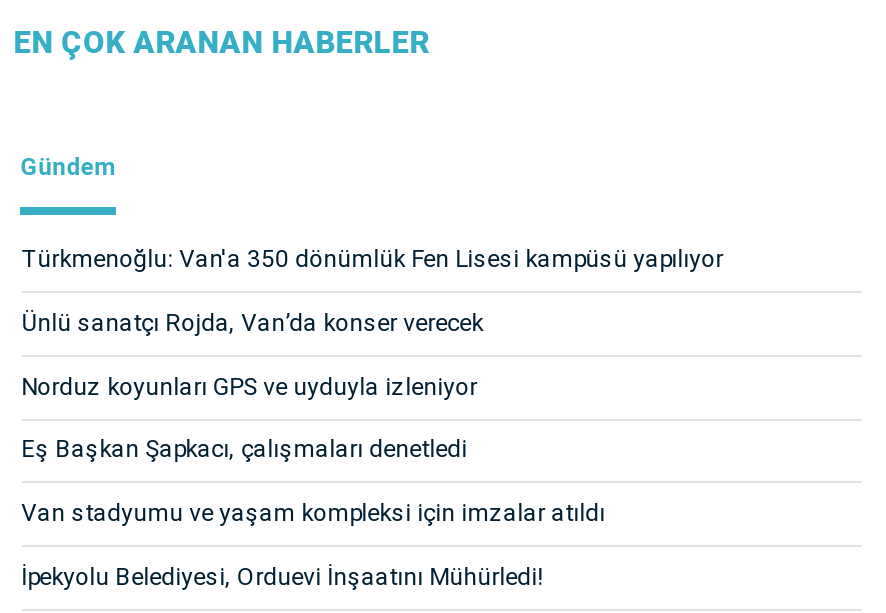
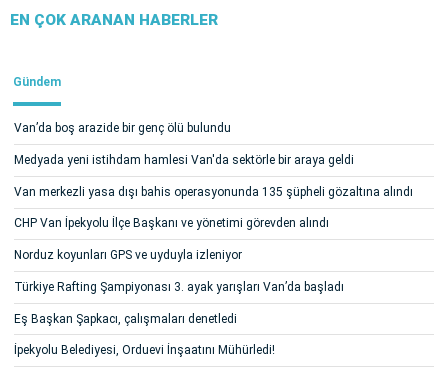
[21,246,723,337] Türkmenoğlu: Van'a 350 dönümlük Fen Lisesi kampüsü yapılıyor | Ünlü sanatçı Rojda, Van’da konser verecek -> [14,121,413,230] Van’da boş arazide bir genç ölü bulundu | Medyada yeni istihdam hamlesi Van'da sektörle bir araya geldi | Van merkezli yasa dışı bahis operasyonunda 135 şüpheli gözaltına alındı | CHP Van İpekyolu İlçe Başkanı ve yönetimi görevden alındı
none -> [14,280,344,294] Türkiye Rafting Şampiyonası 3. ayak yarışları Van’da başladı
moved [21,436,467,464] -> [14,311,237,325]: Eş Başkan Şapkacı, çalışmaları denetledi
[21,499,605,527] Van stadyumu ve yaşam kompleksi için imzalar atıldı -> none

